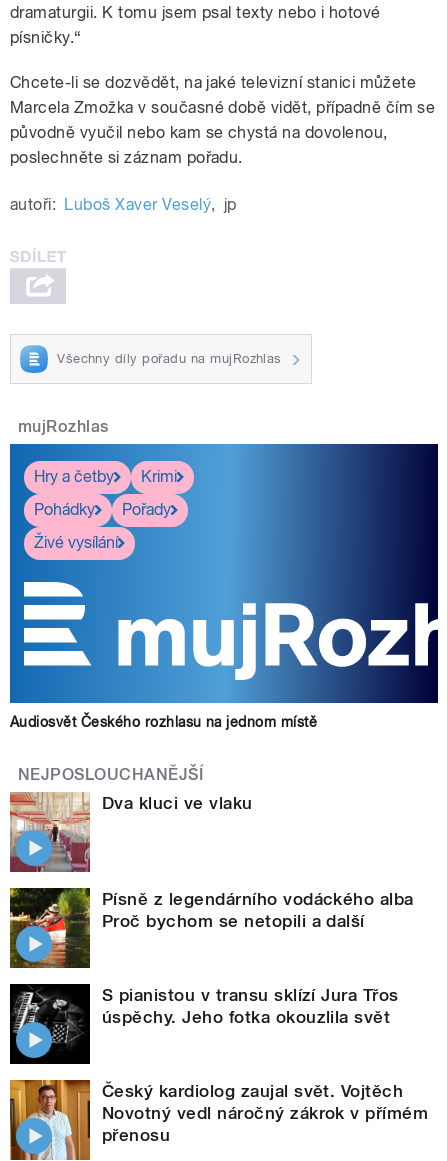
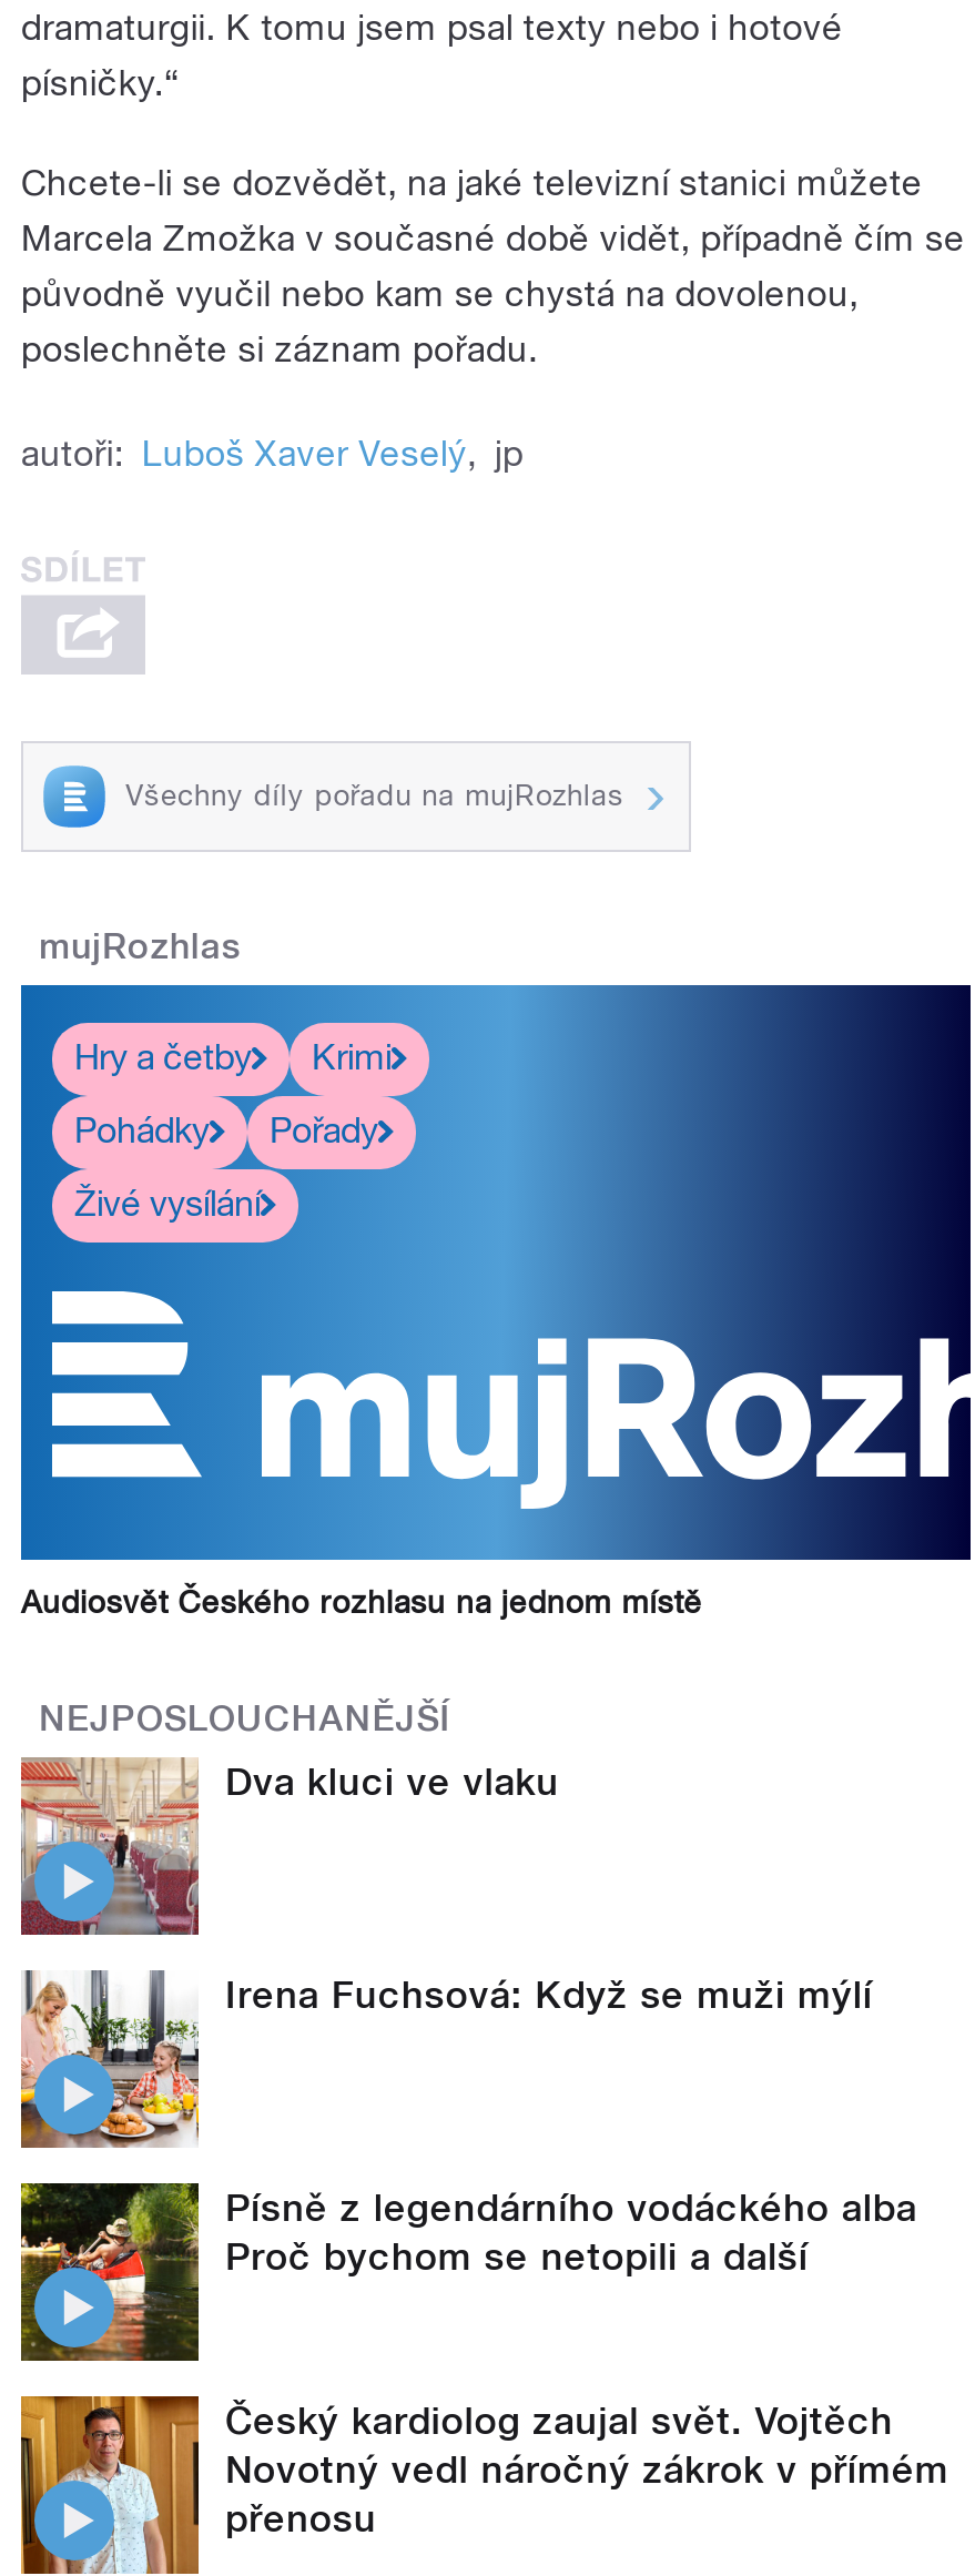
none -> [19,1970,873,2148] [image] | Irena Fuchsová: Když se muži mýlí
moved [8,886,414,970] -> [17,2179,917,2365]: [image] | Písně z legendárního vodáckého alba | Proč bychom se netopili a další
[9,983,399,1065] [image] | S pianistou v transu sklízí Jura Třos | úspěchy. Jeho fotka okouzlila svět -> none

